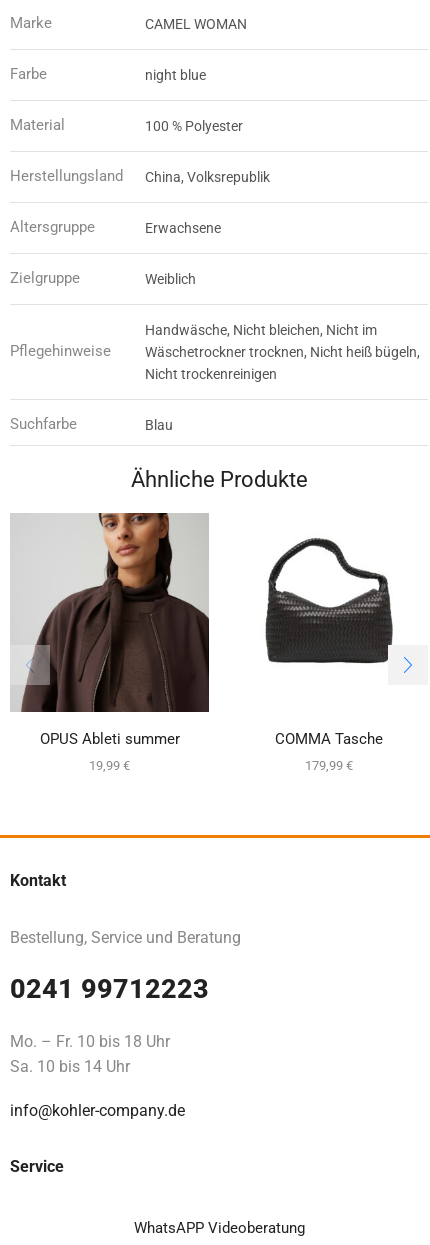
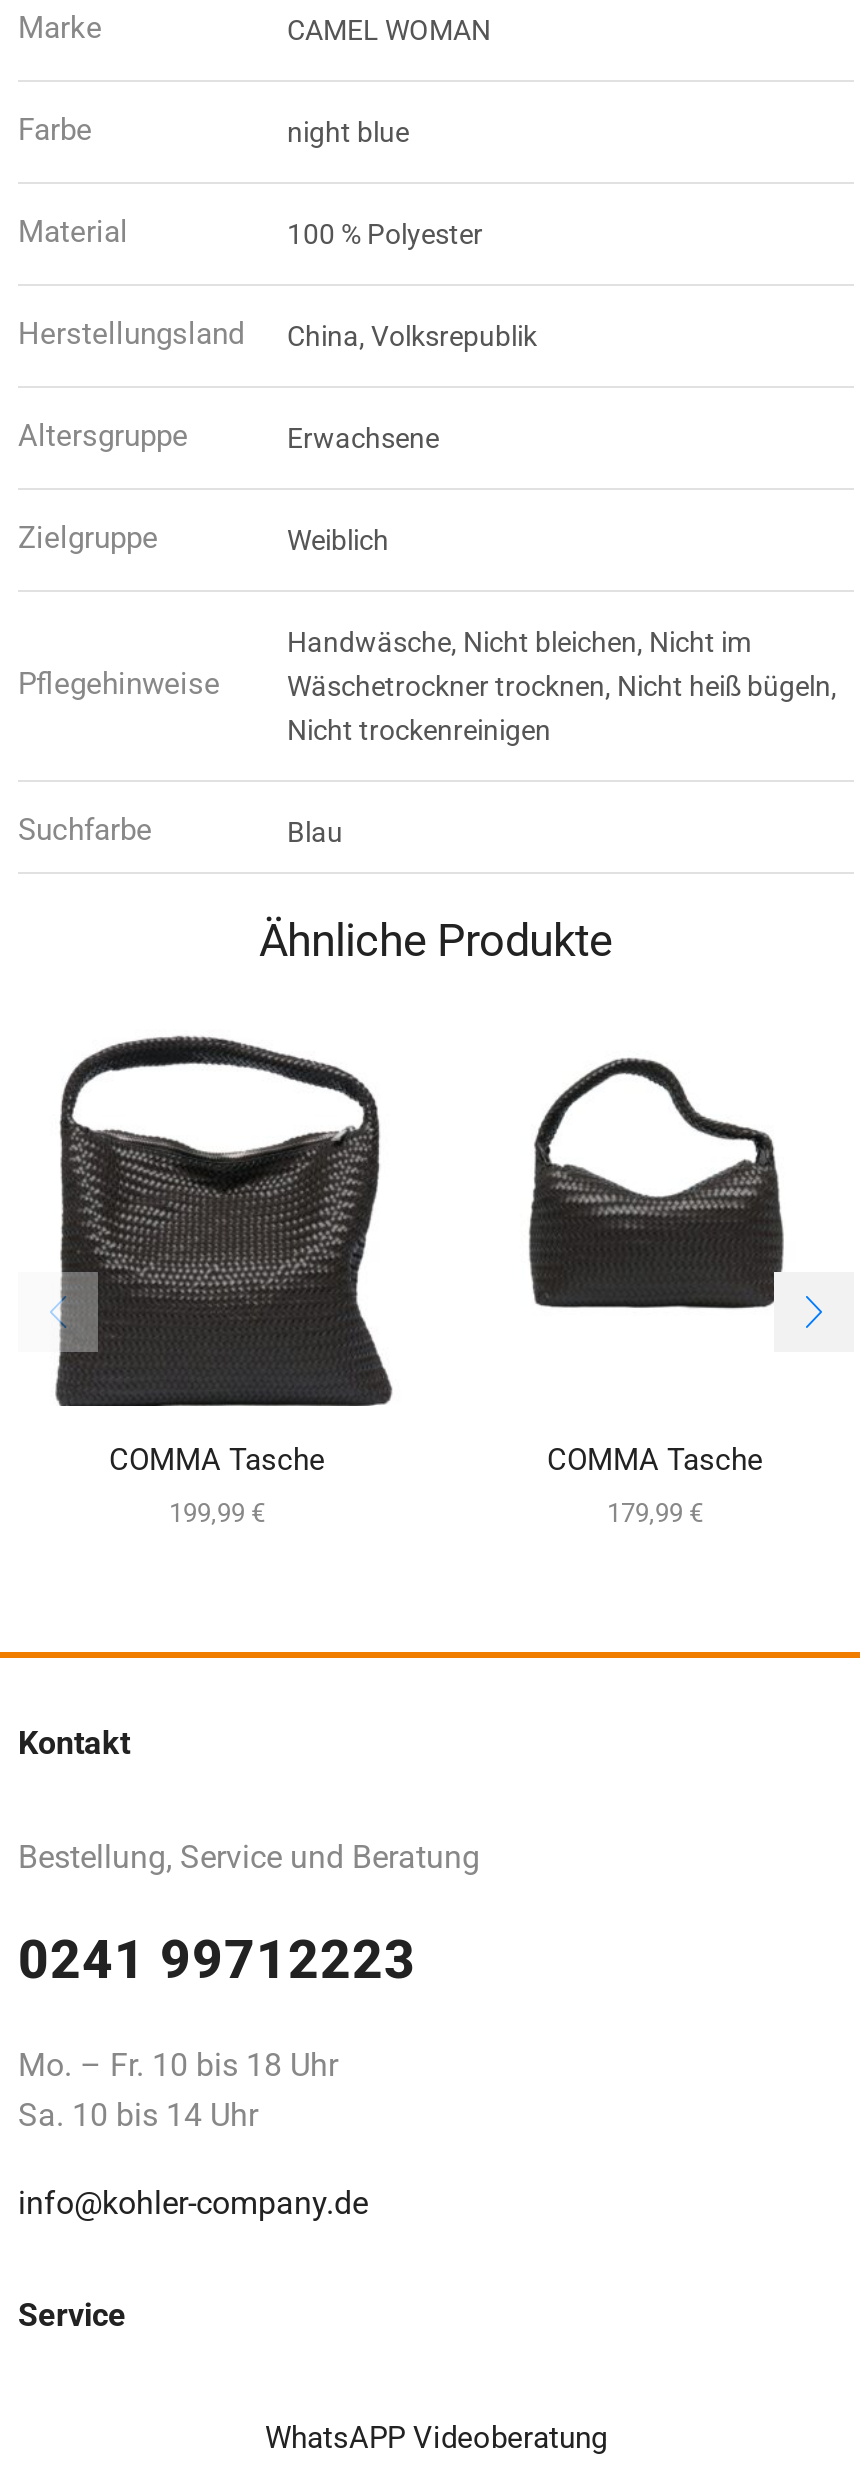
[10,512,210,748] [image] | OPUS Ableti summer -> [20,1008,416,1477] [image] | COMMA Tasche
[89,758,130,773] 19,99 € -> [169,1497,265,1527] 199,99 €

